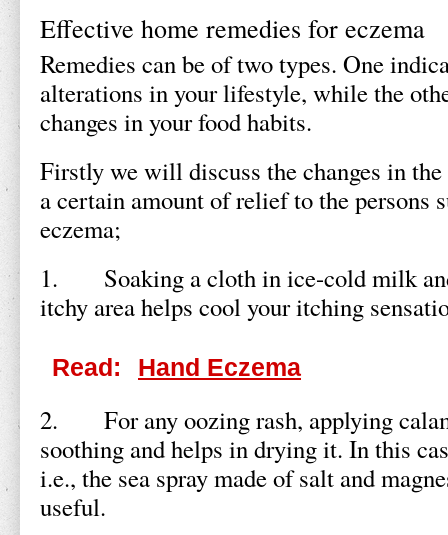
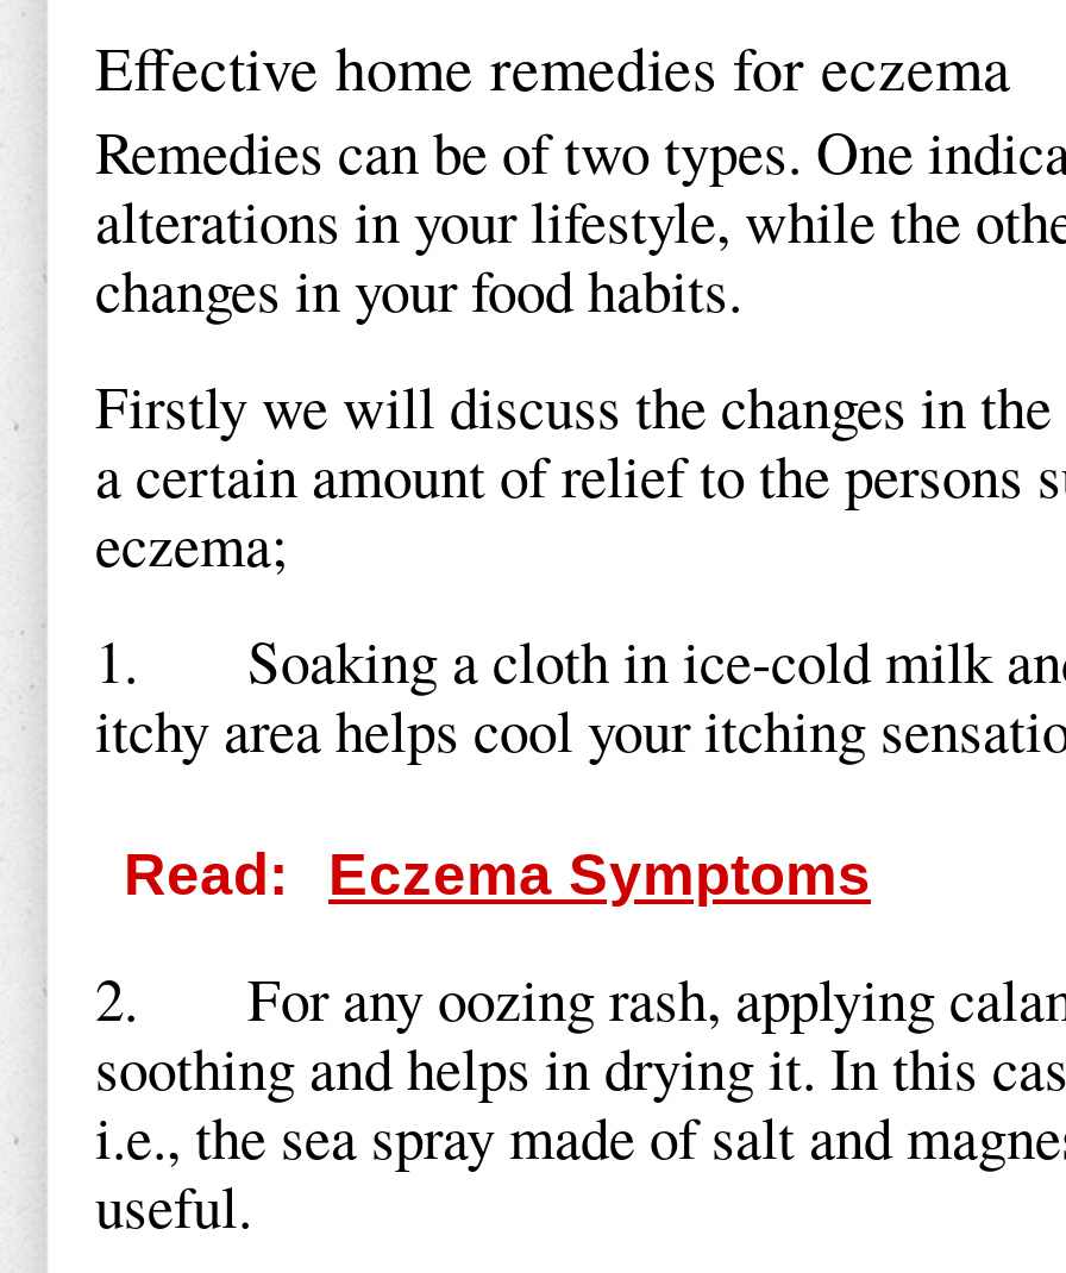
[52,354,301,381] Read: Hand Eczema -> [124,842,871,907] Read: Eczema Symptoms

